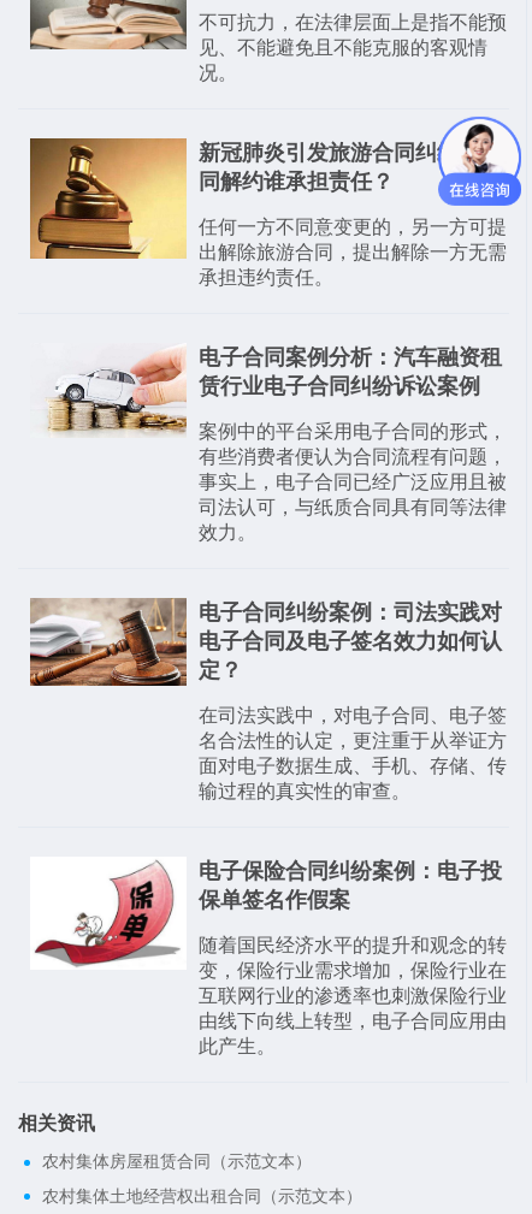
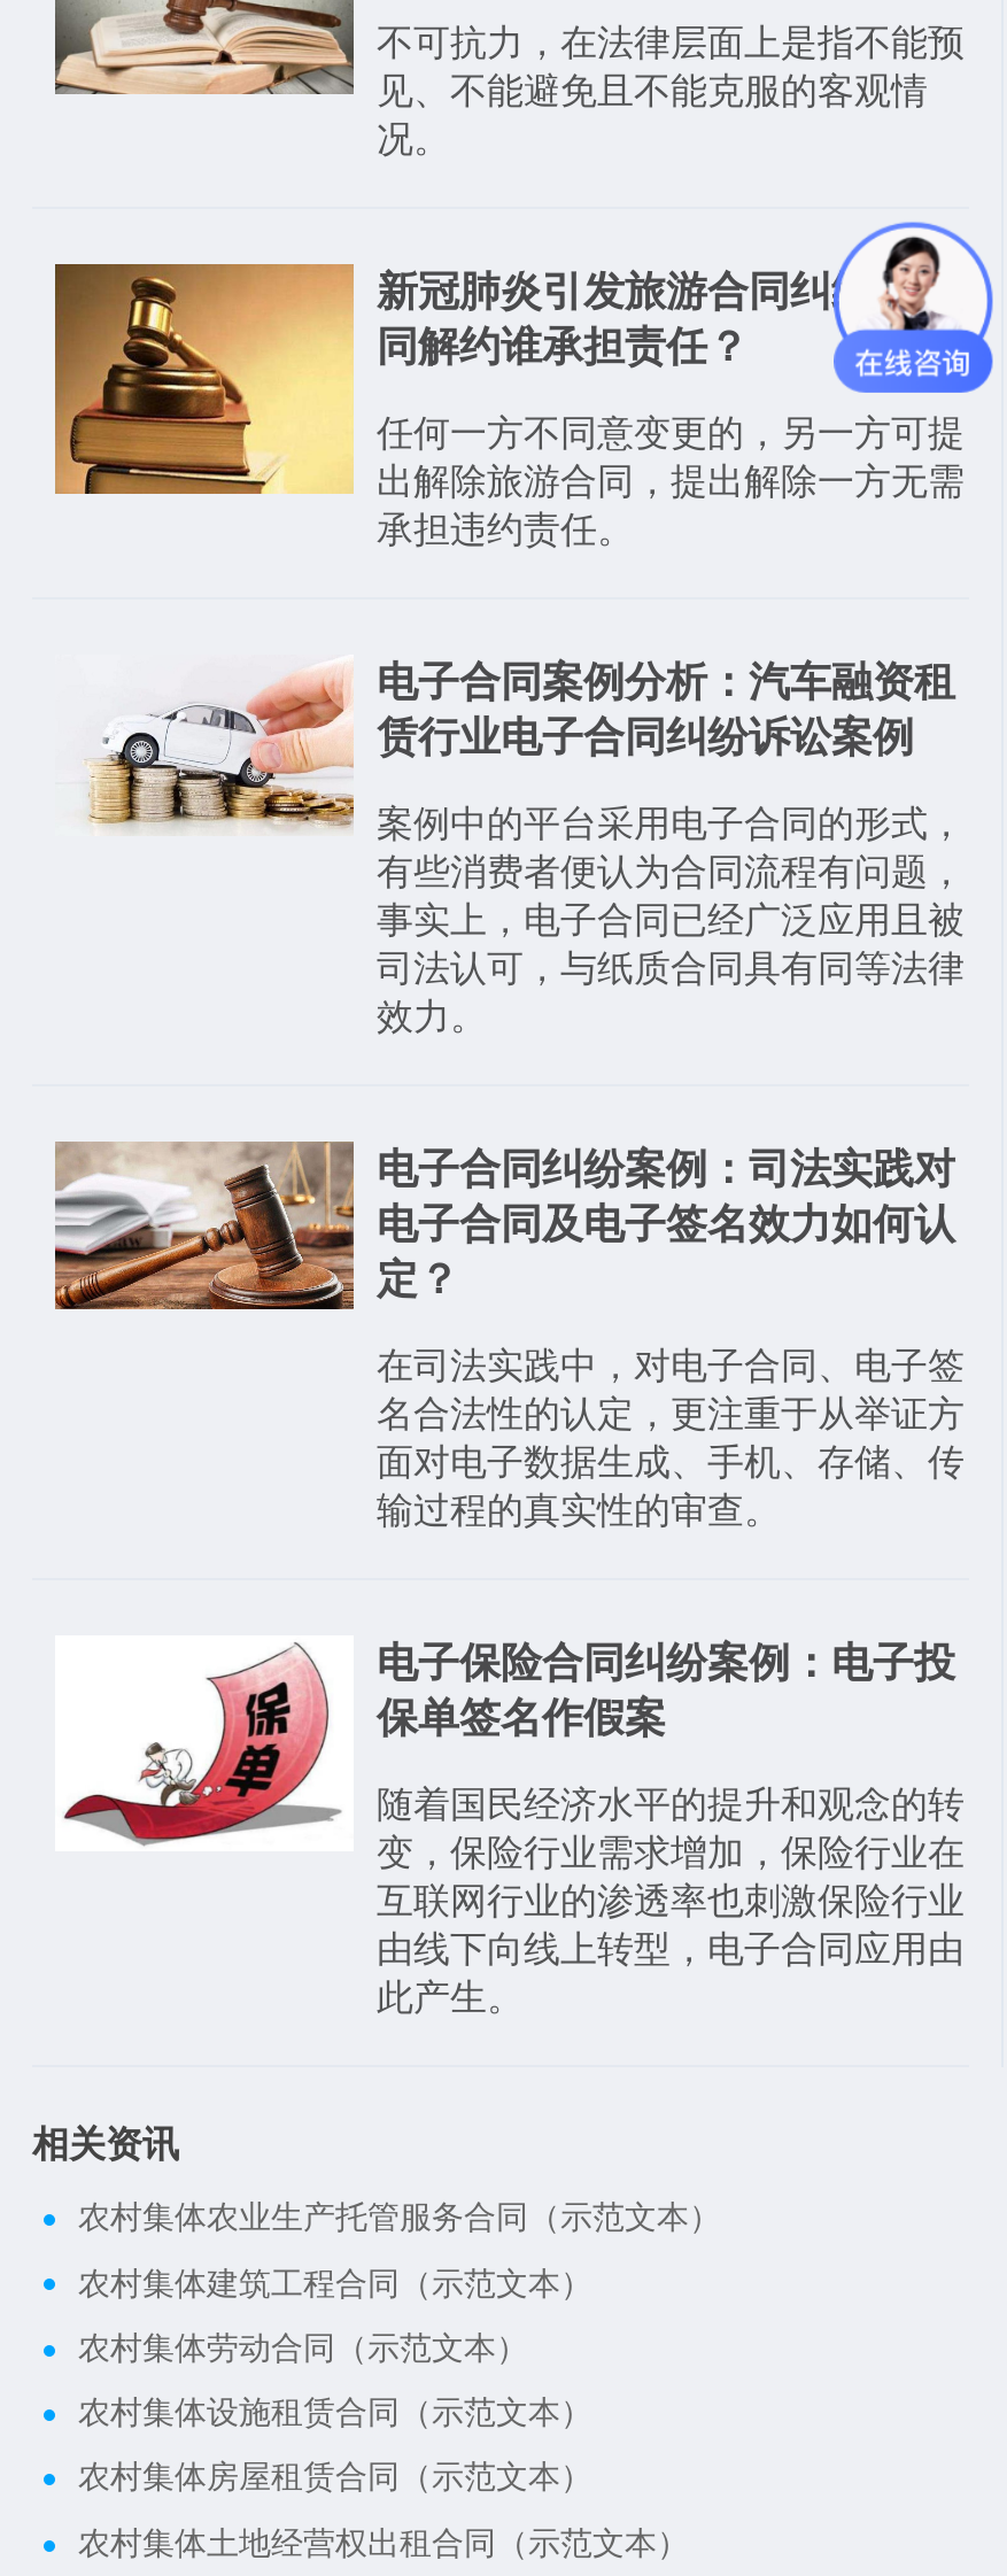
none -> [78,2199,721,2431] 农村集体农业生产托管服务合同（示范文本） | 农村集体建筑工程合同（示范文本） | 农村集体劳动合同（示范文本） | 农村集体设施租赁合同（示范文本）

